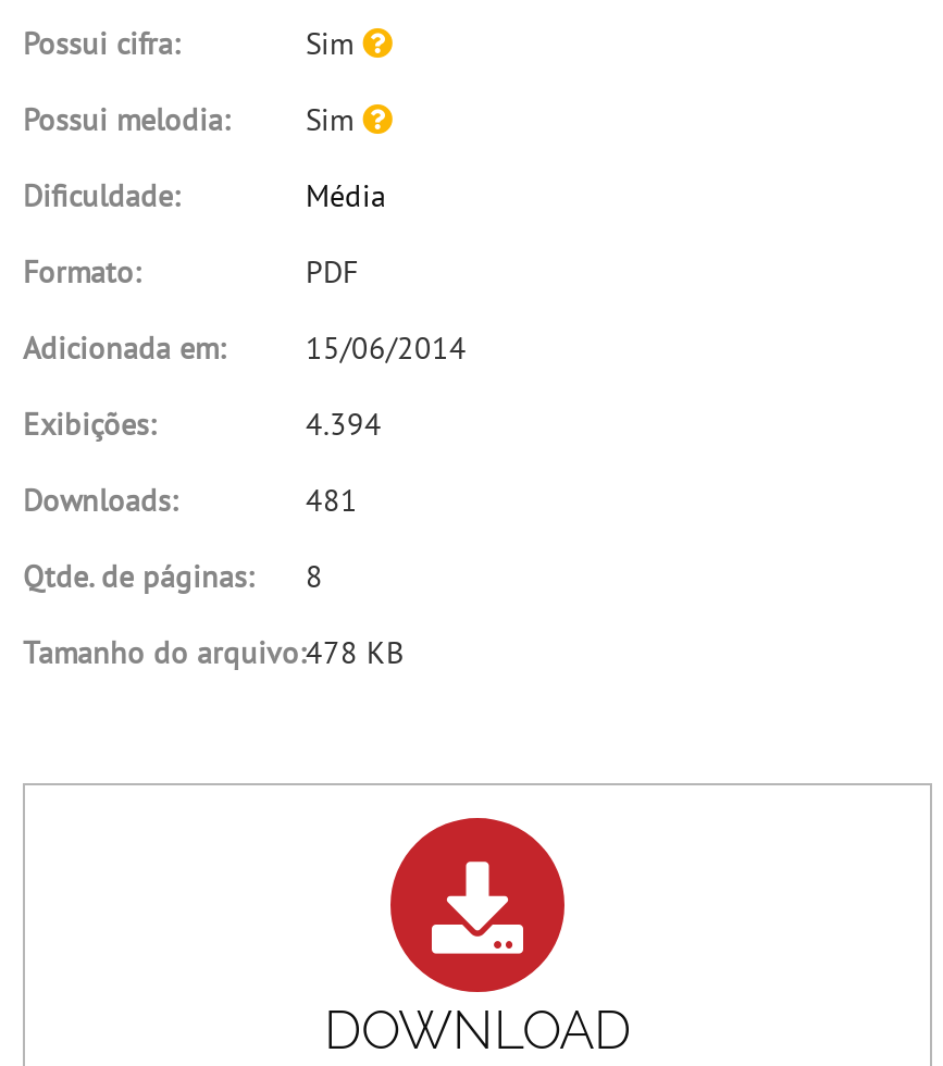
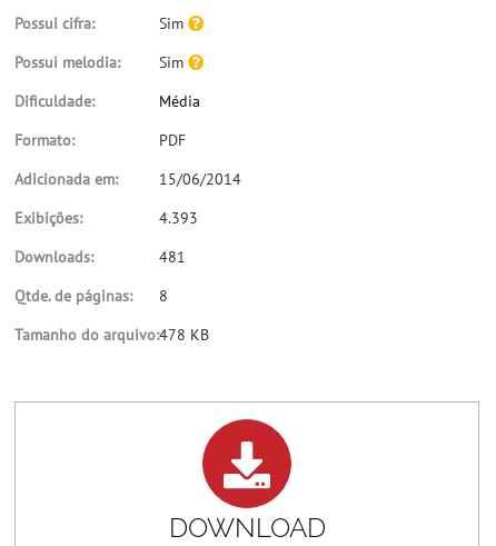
[306,404,382,443] 4.394 -> [159,208,198,228] 4.393

